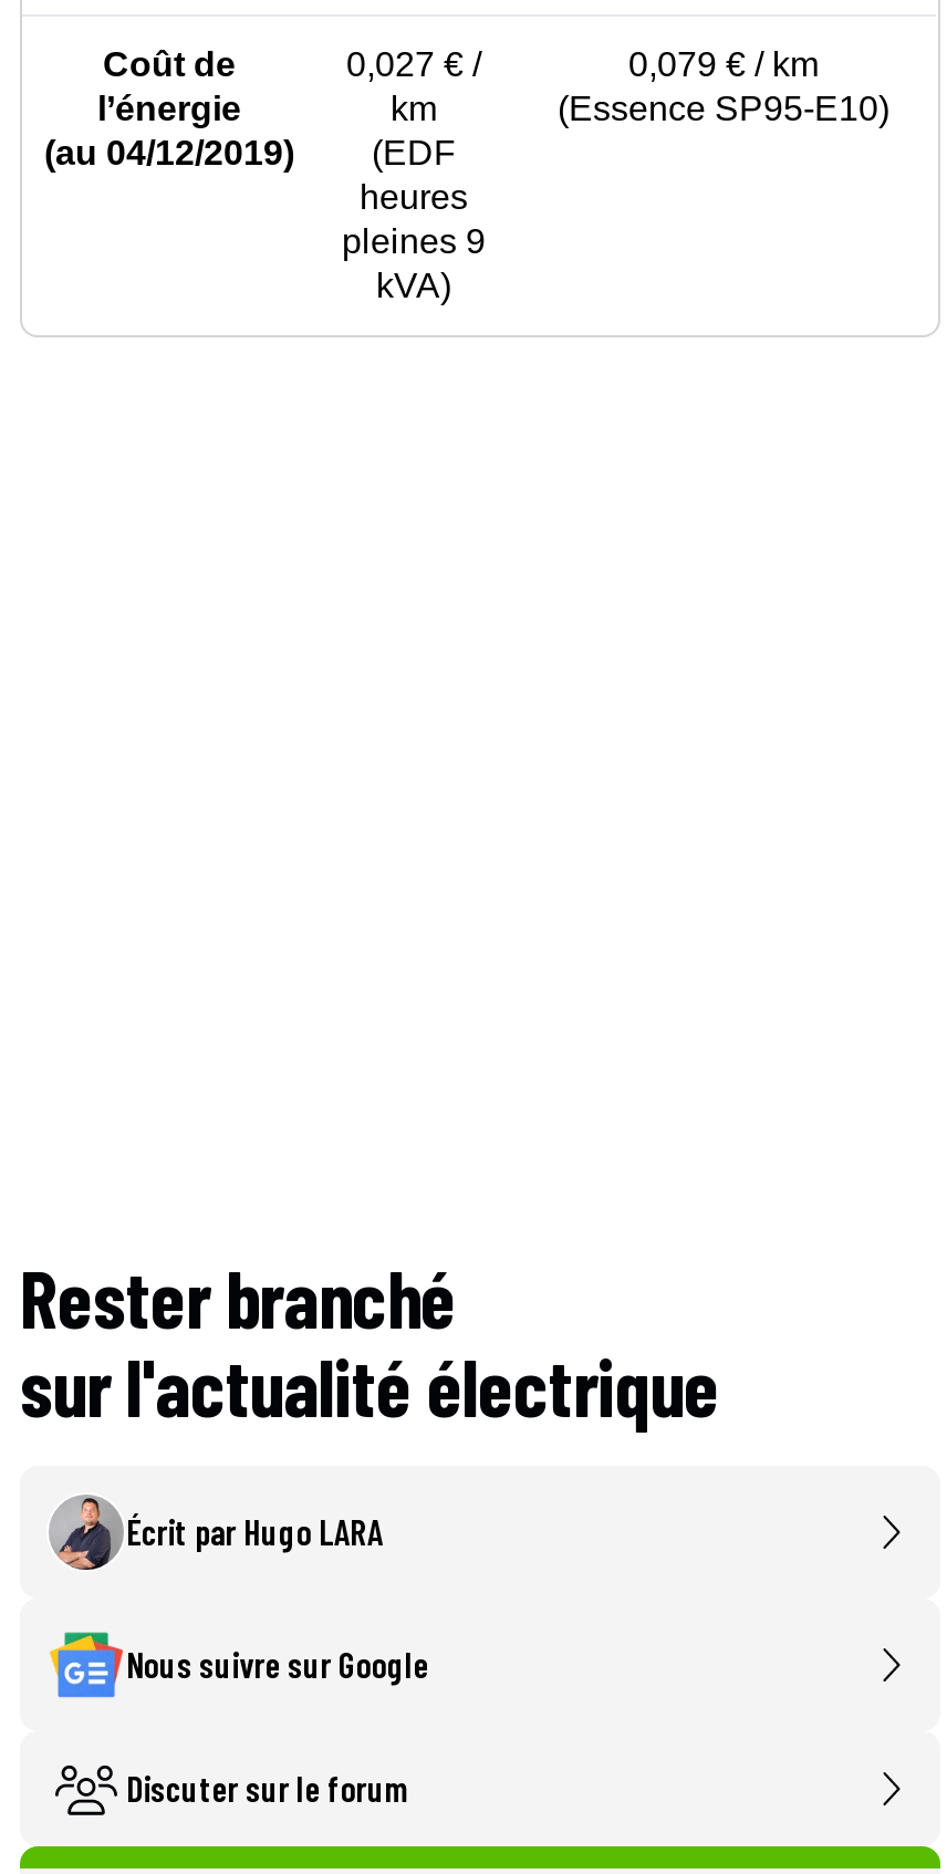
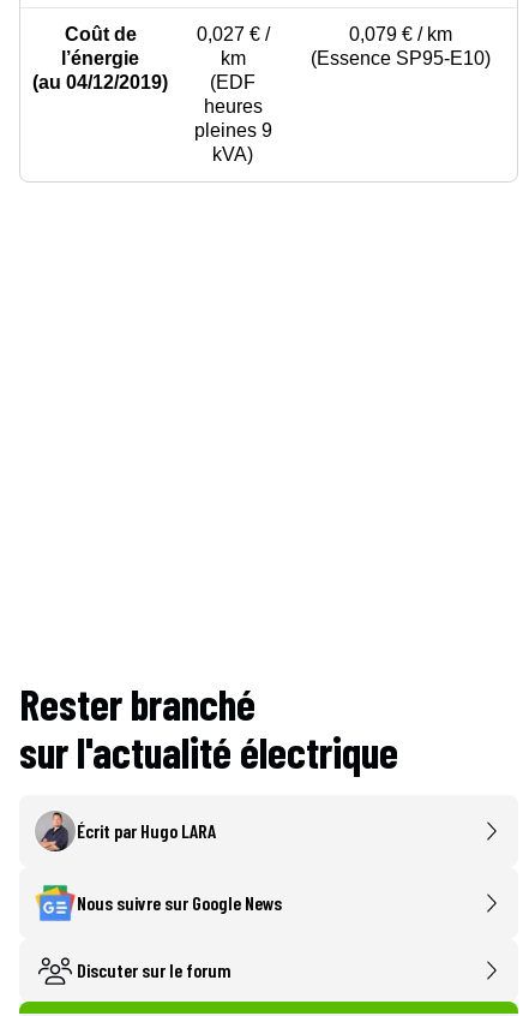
[126,1643,429,1685] Nous suivre sur Google -> [77,891,282,914] Nous suivre sur Google News

